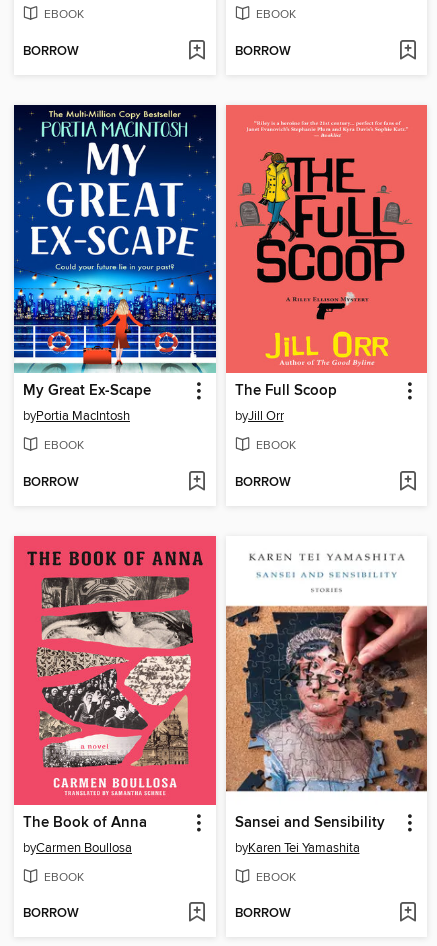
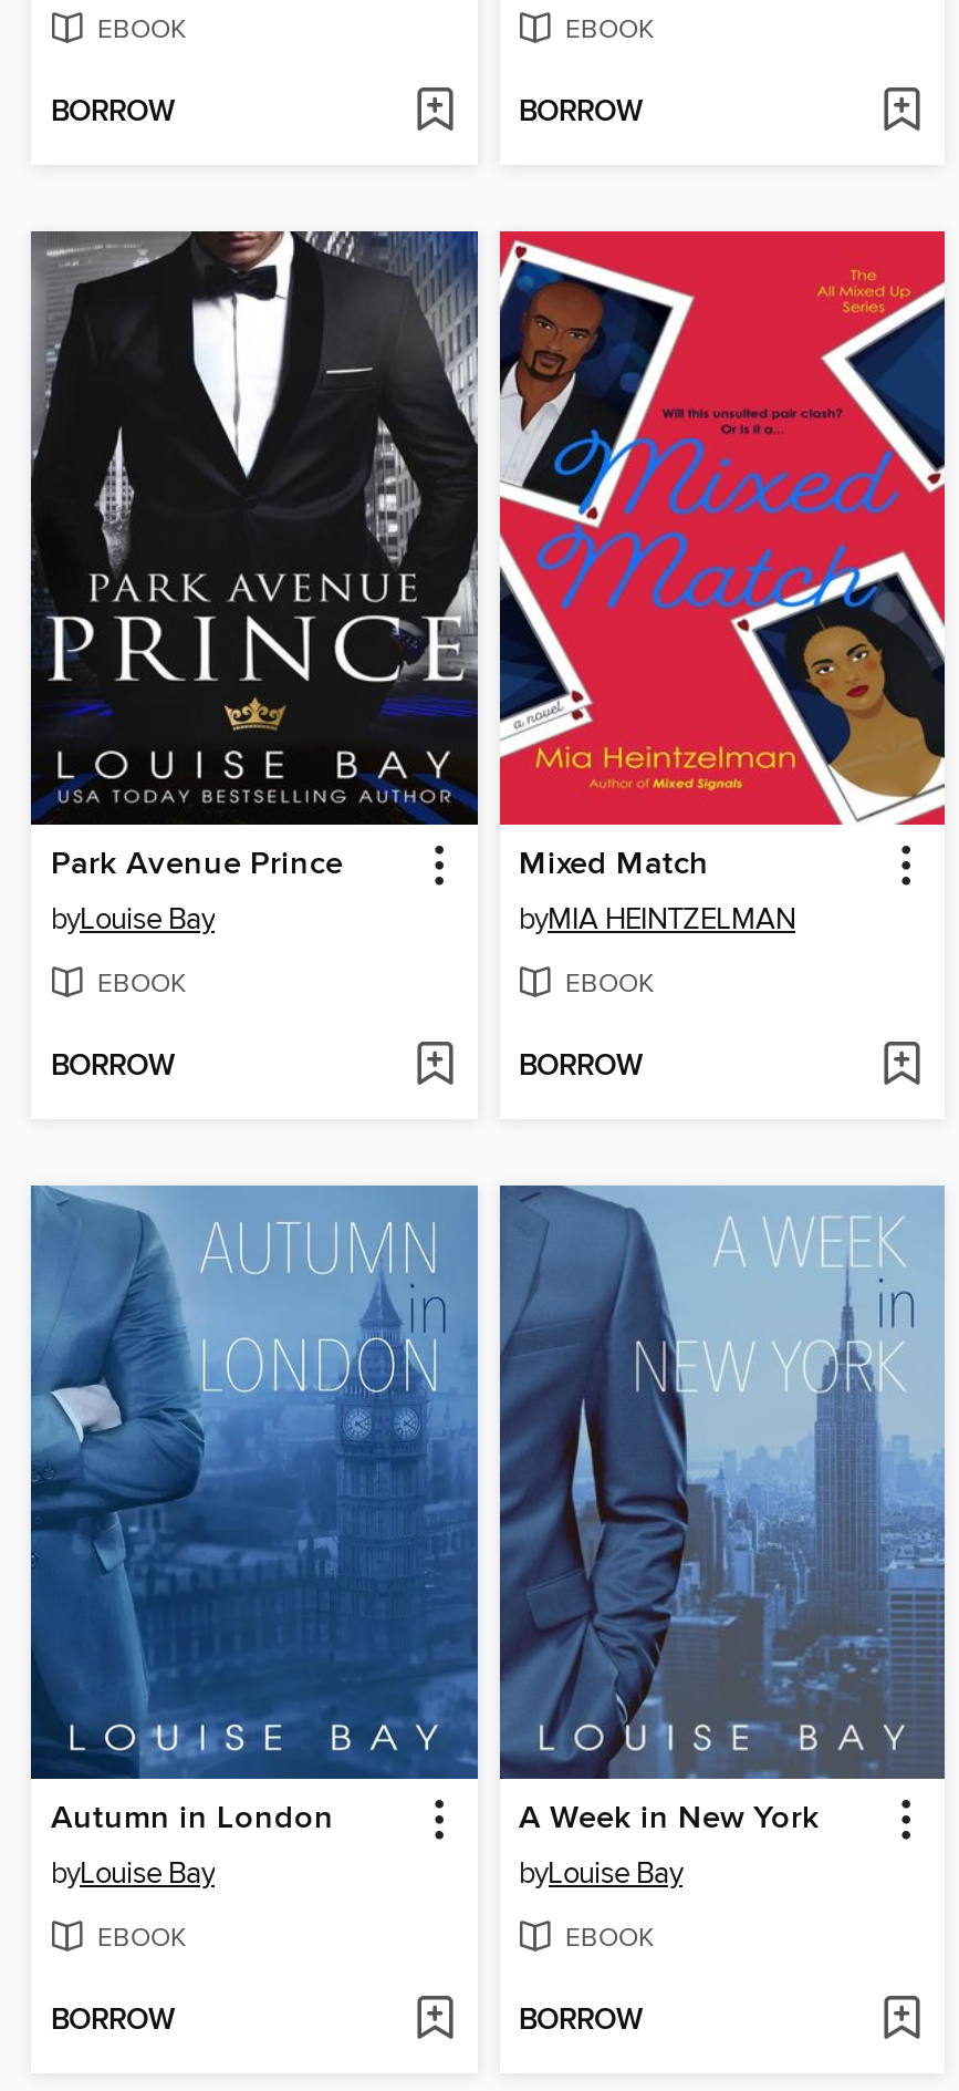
[13,104,217,424] [image] | My Great Ex-Scape | byPortia MacIntosh -> [29,230,480,938] [image] | Park Avenue Prince | byLouise Bay
[225,106,428,424] [image] | The Full Scoop | byJill Orr -> [498,232,947,938] [image] | Mixed Match | byMIA HEINTZELMAN
[13,535,217,856] [image] | The Book of Anna | byCarmen Boullosa -> [29,1184,480,1892] [image] | Autumn in London | byLouise Bay
[225,536,428,856] [image] | Sansei and Sensibility | byKaren Tei Yamashita -> [498,1182,947,1892] [image] | A Week in New York | byLouise Bay

